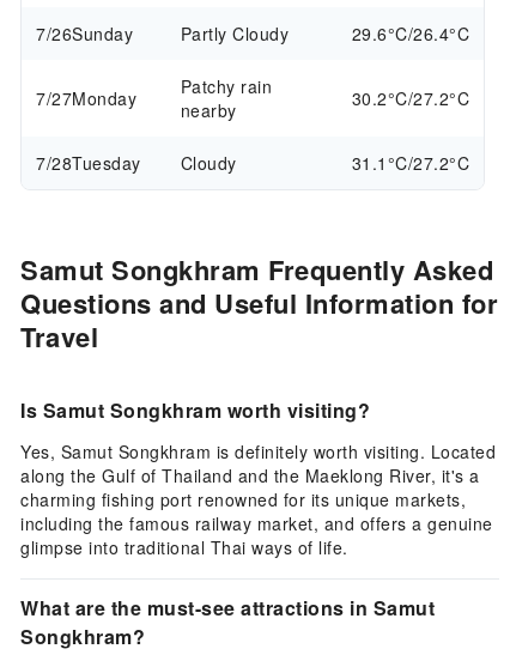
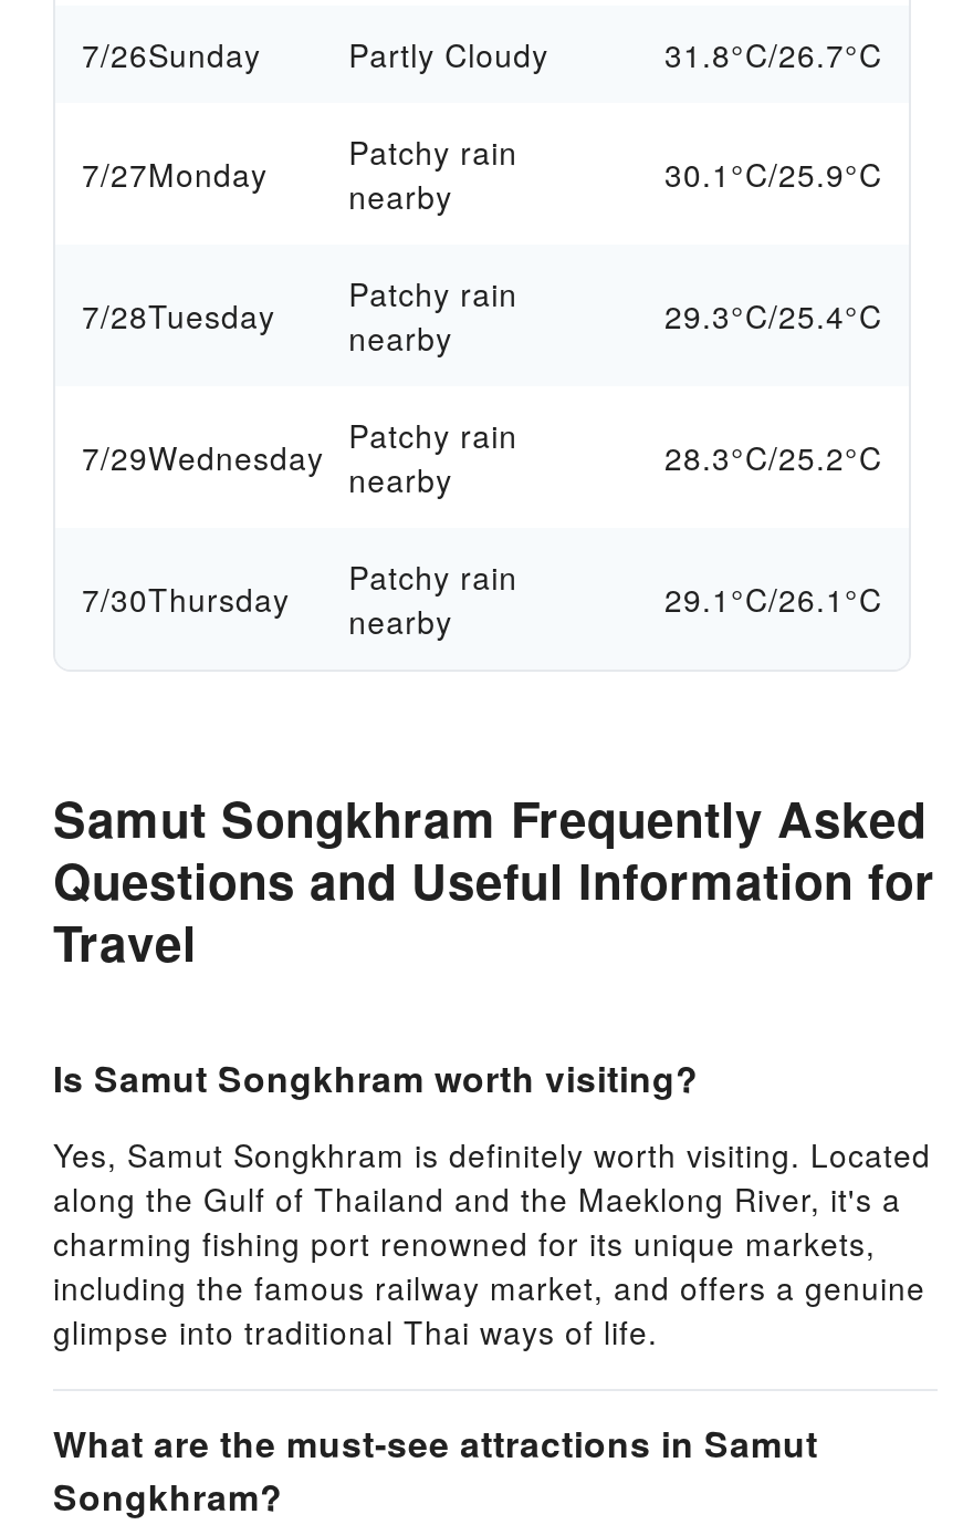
[351,22,469,46] 29.6°C/26.4°C -> [664,32,882,76] 31.8°C/26.7°C
[351,86,469,110] 30.2°C/27.2°C -> [664,152,882,196] 30.1°C/25.9°C
[180,151,469,175] Cloudy | 31.1°C/27.2°C -> [82,271,882,643] Patchy rain | nearby | 29.3°C/25.4°C | 7/29Wednesday Patchy rain | nearby | 28.3°C/25.2°C | 7/30Thursday | Patchy rain | nearby | 29.1°C/26.1°C

